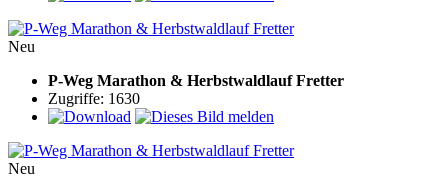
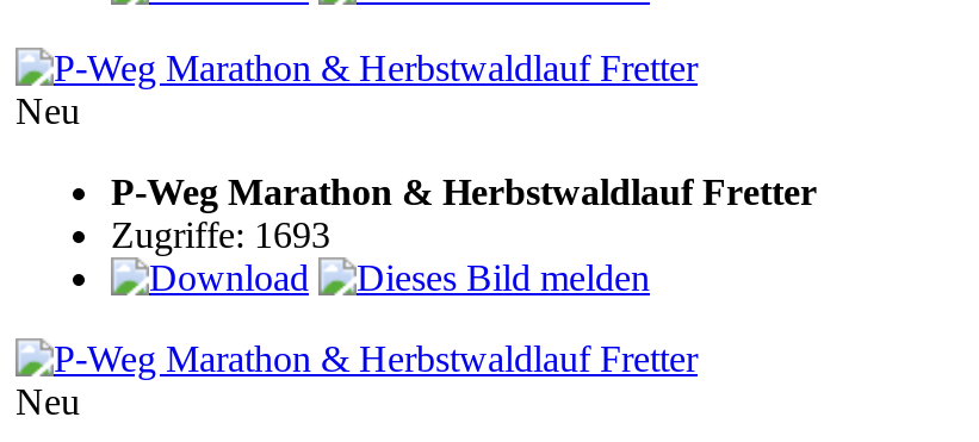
[48,90,140,107] Zugriffe: 1630 -> [111,214,330,255] Zugriffe: 1693

